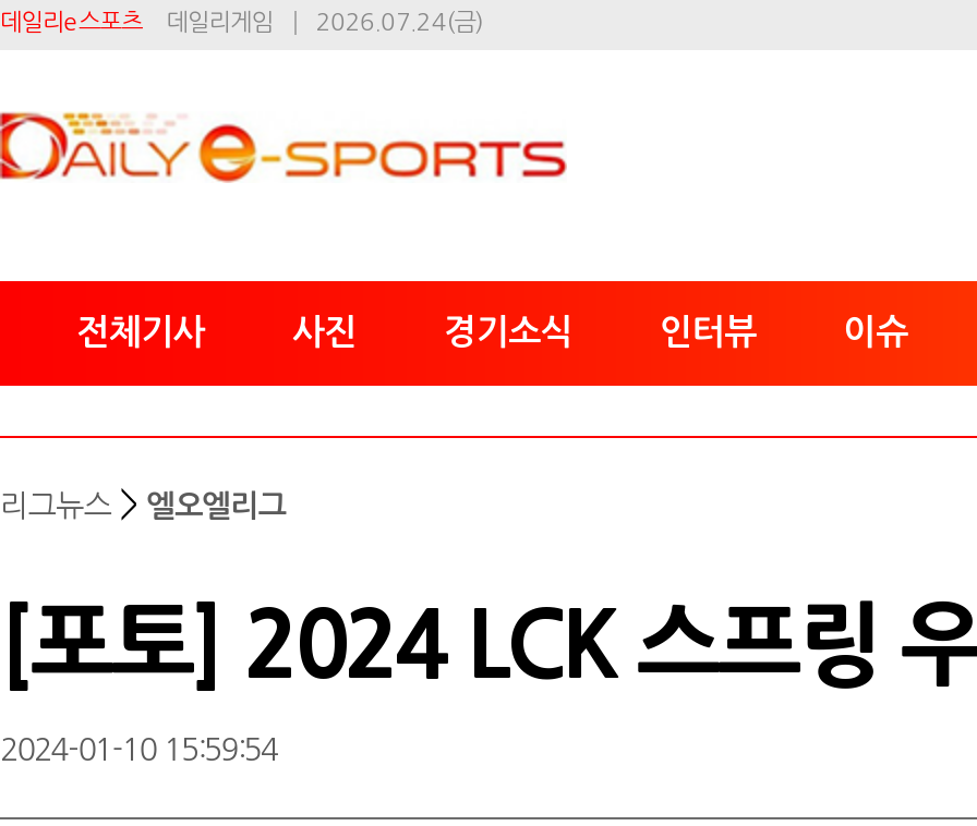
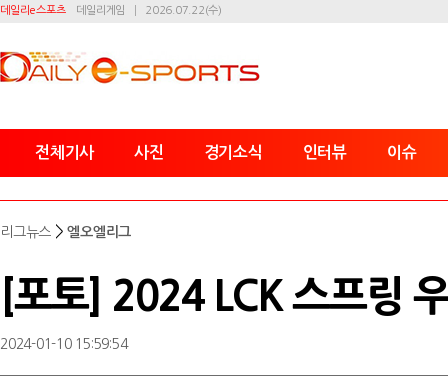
[0,11,484,35] 데일리e스포츠 데일리게임 2026.07.24(금) -> [0,5,222,16] 데일리e스포츠 데일리게임 2026.07.22(수)

